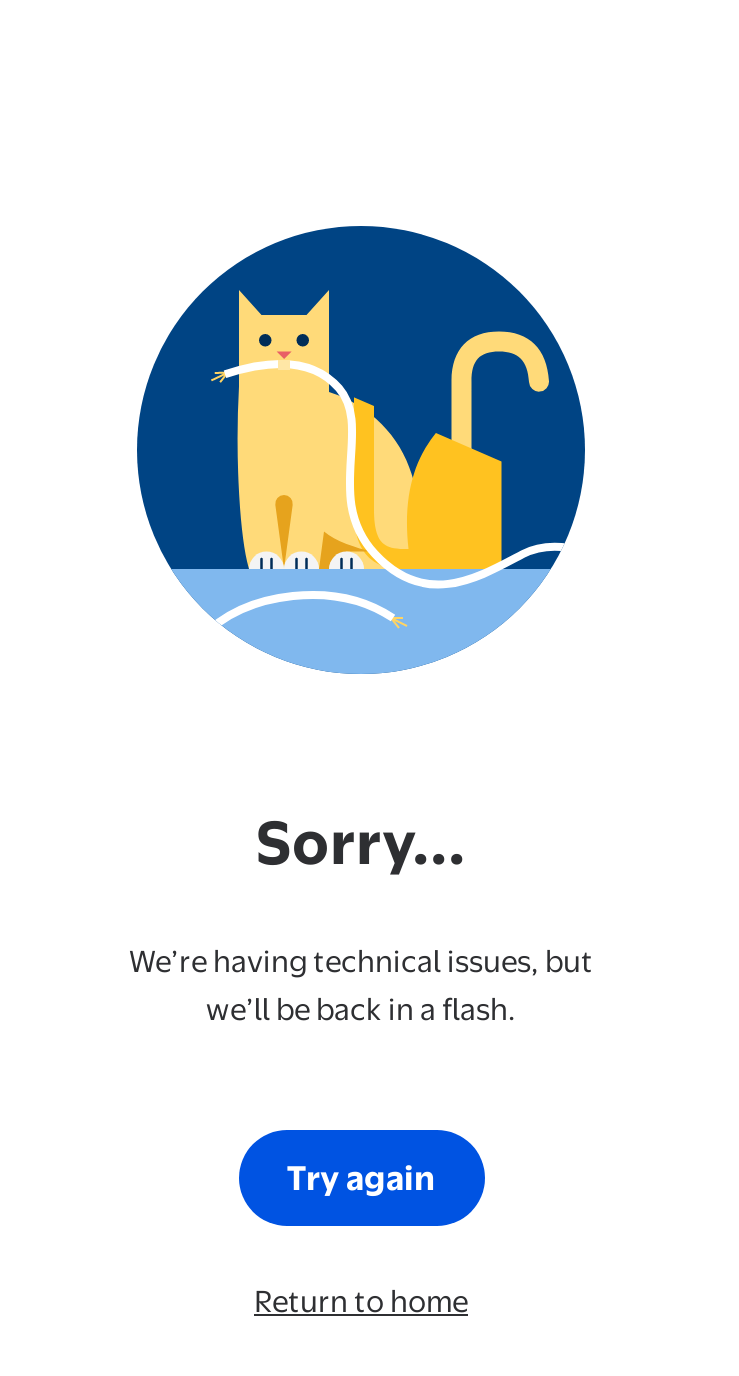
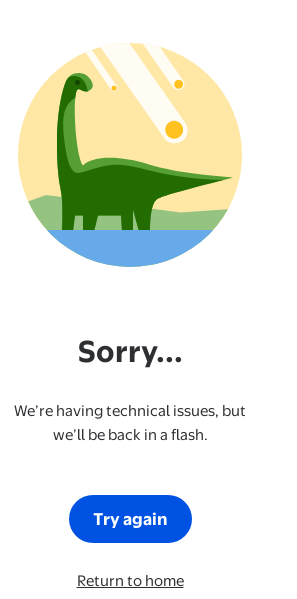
[135,224,587,630] [image] -> [18,43,242,244] [image]

